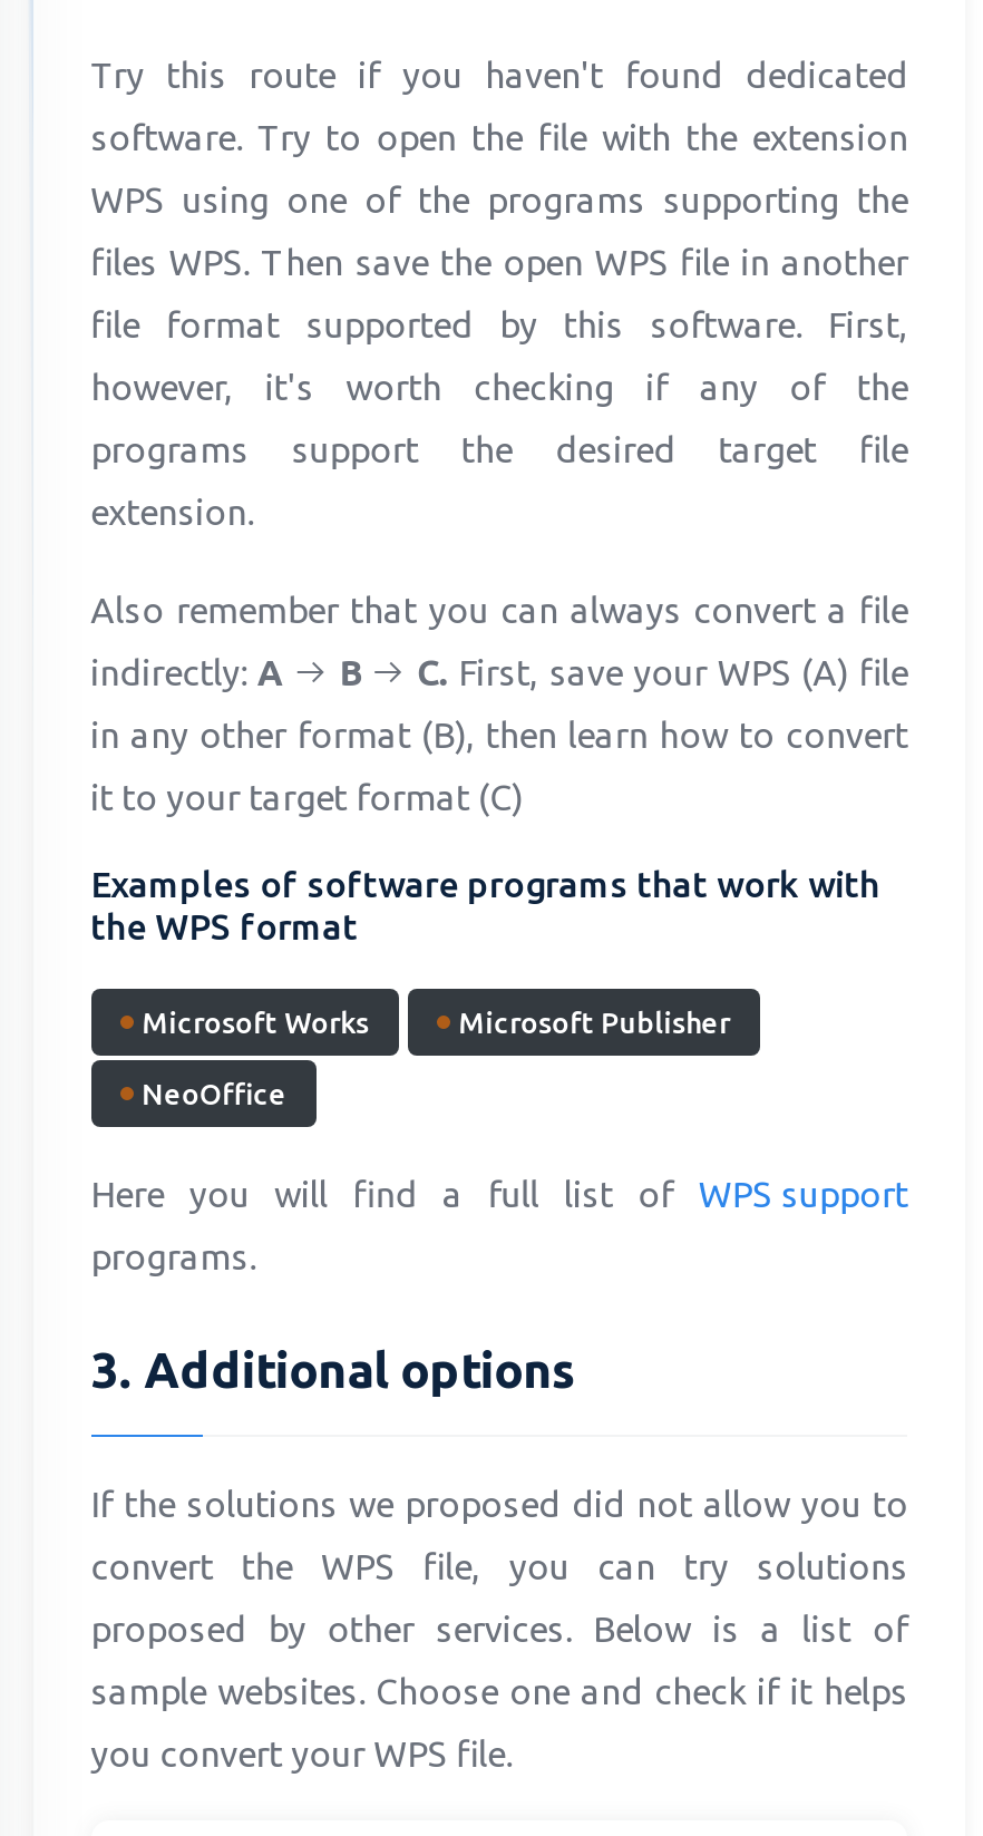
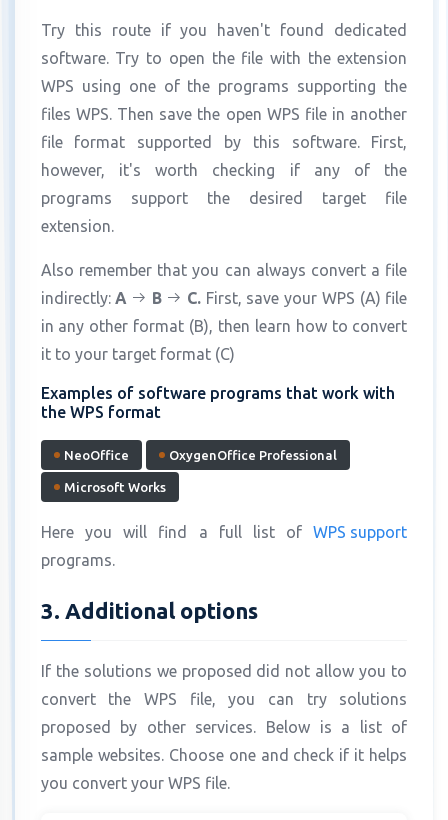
moved [142,1006,369,1038] -> [64,480,166,494]: Microsoft Works
[458,1006,730,1038] Microsoft Publisher -> none
moved [142,1078,287,1109] -> [64,448,129,462]: NeoOffice
none -> [169,448,337,462] OxygenOffice Professional

